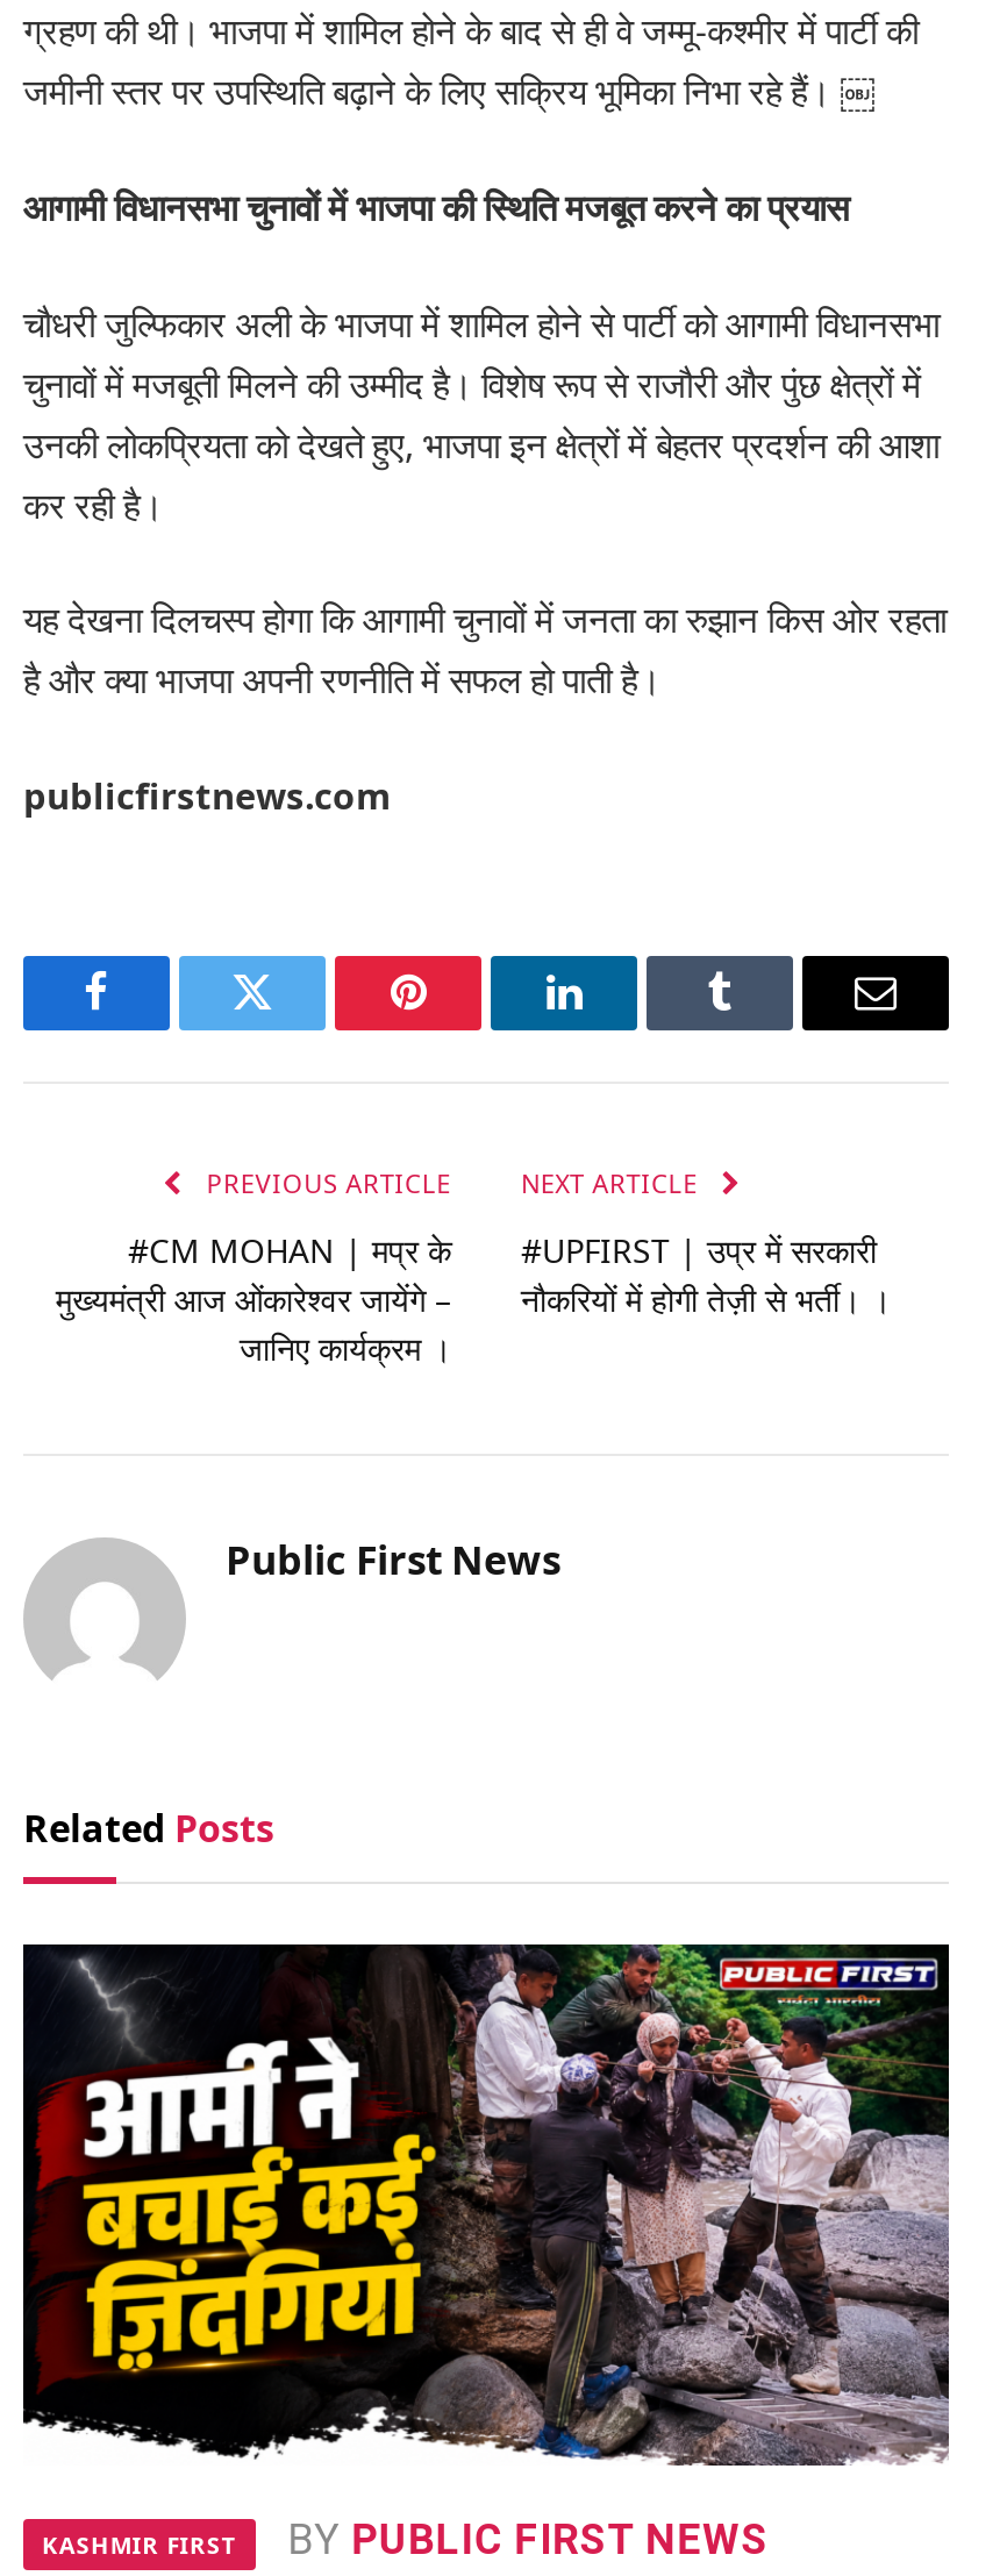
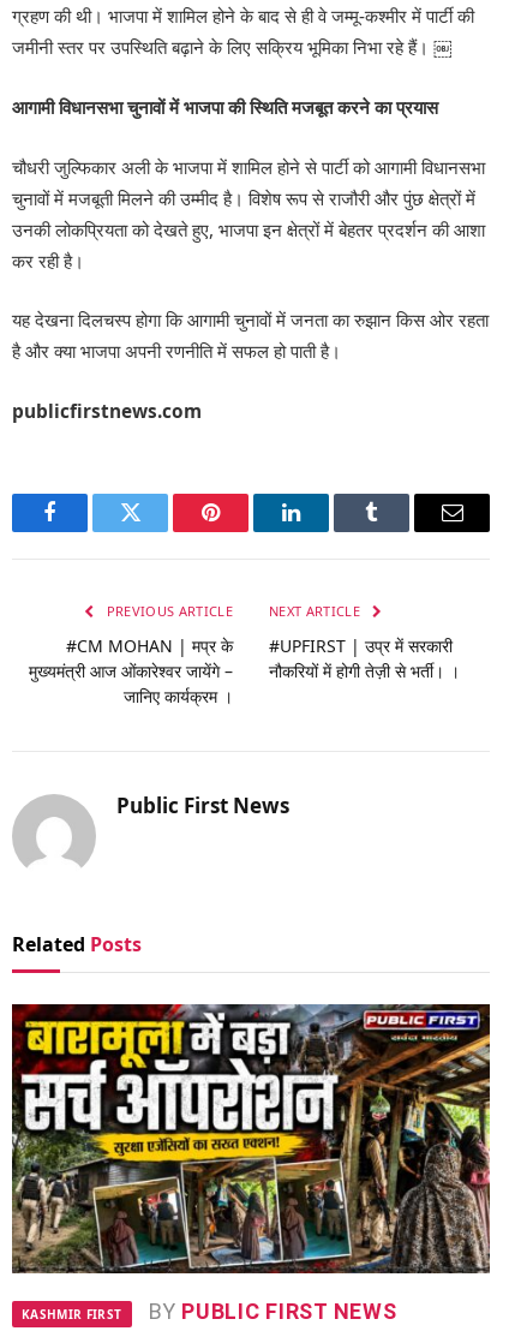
[21,1942,951,2466] [image] -> [11,1003,491,1275] [image]

